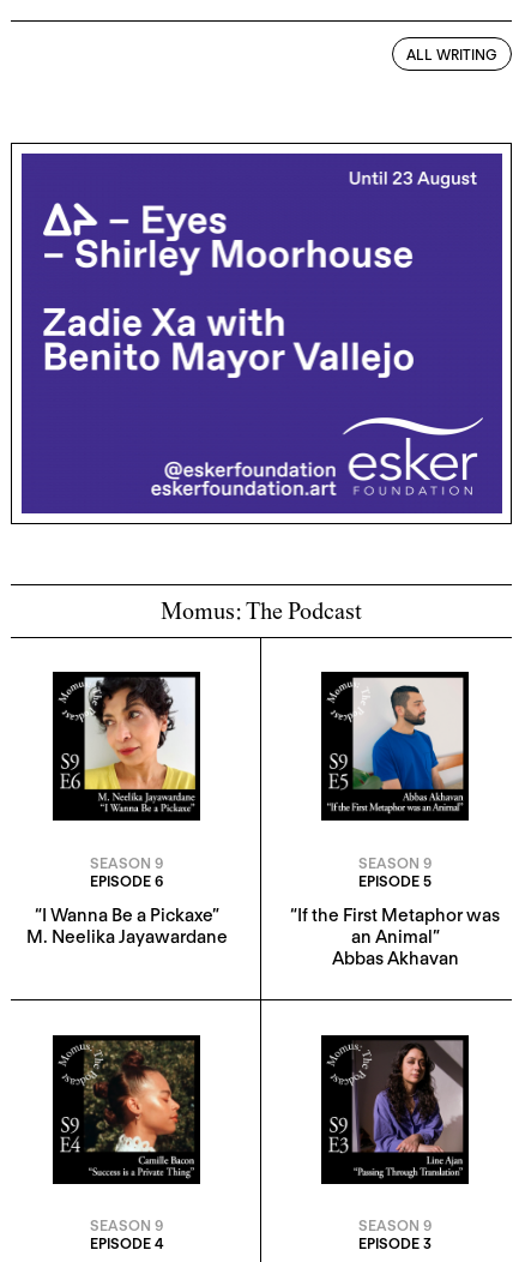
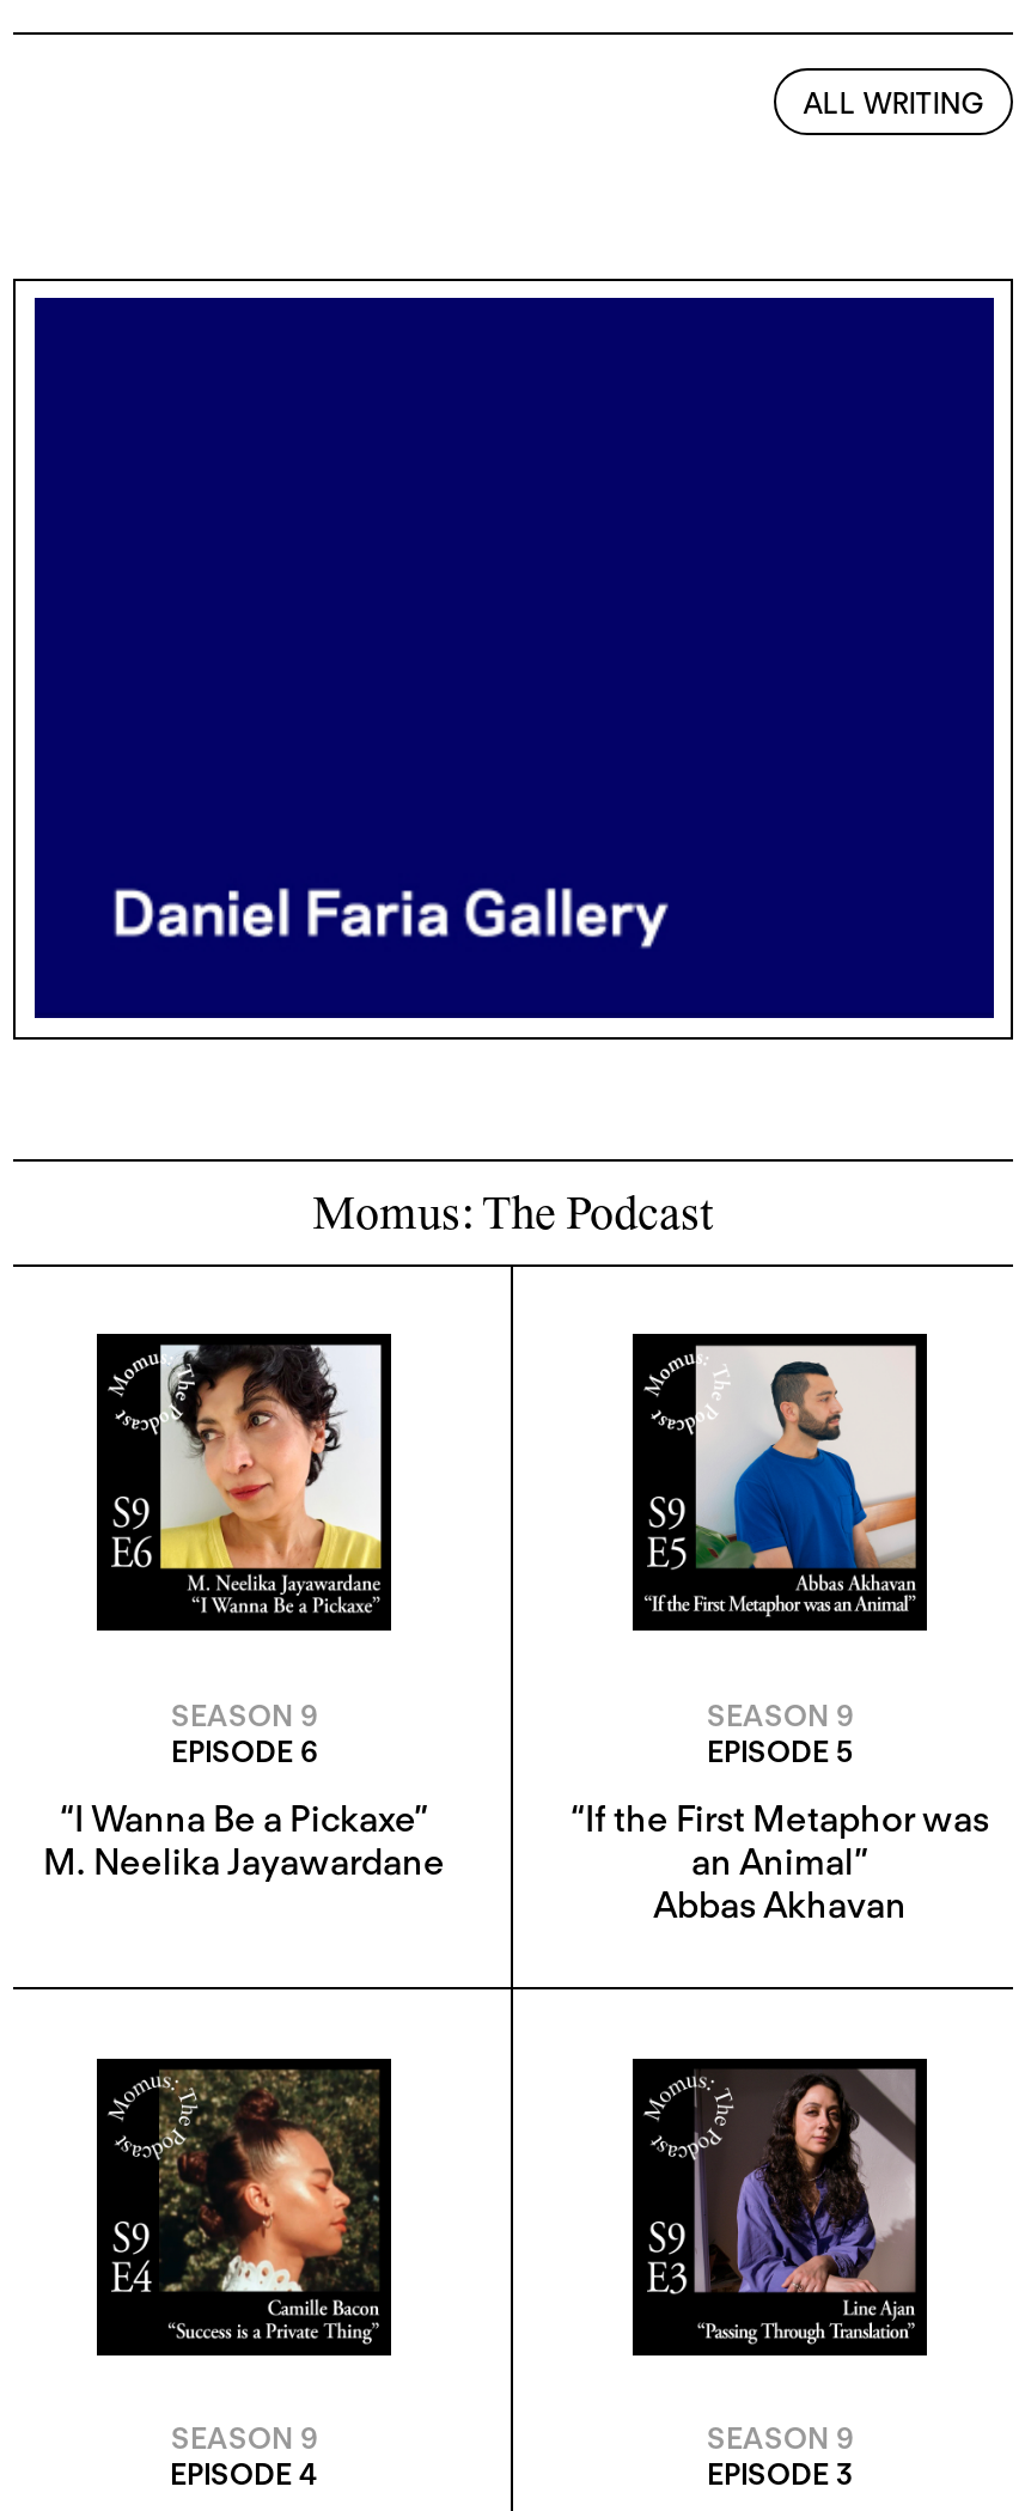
[22,154,502,513] [image] -> none

